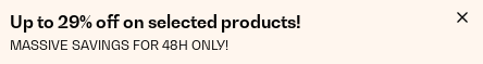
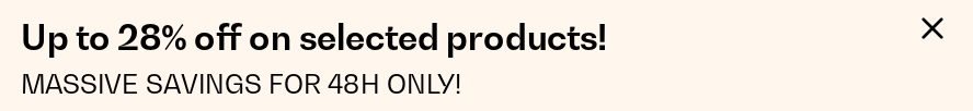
[10,11,301,33] Up to 29% off on selected products! -> [21,15,608,59] Up to 28% off on selected products!

